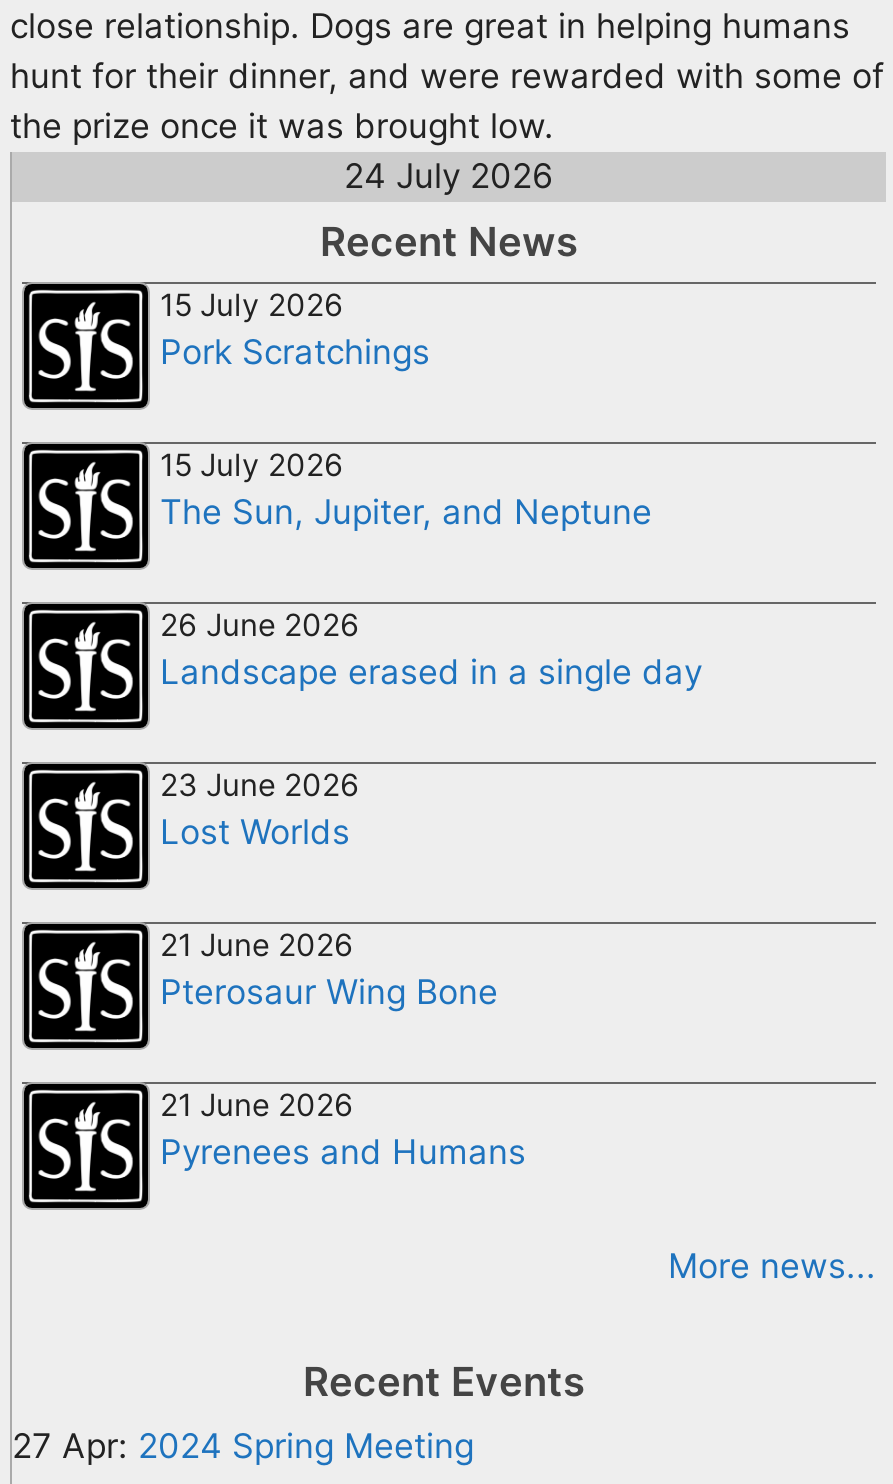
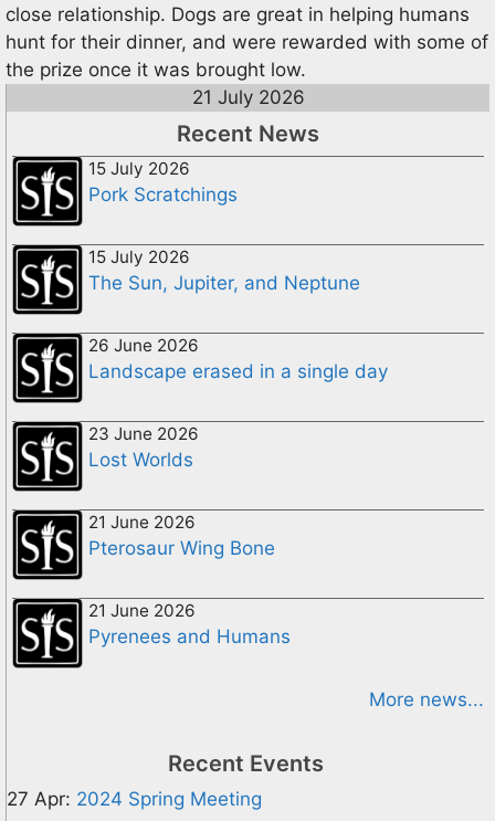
[344,156,554,196] 24 July 2026 -> [192,86,304,108] 21 July 2026

